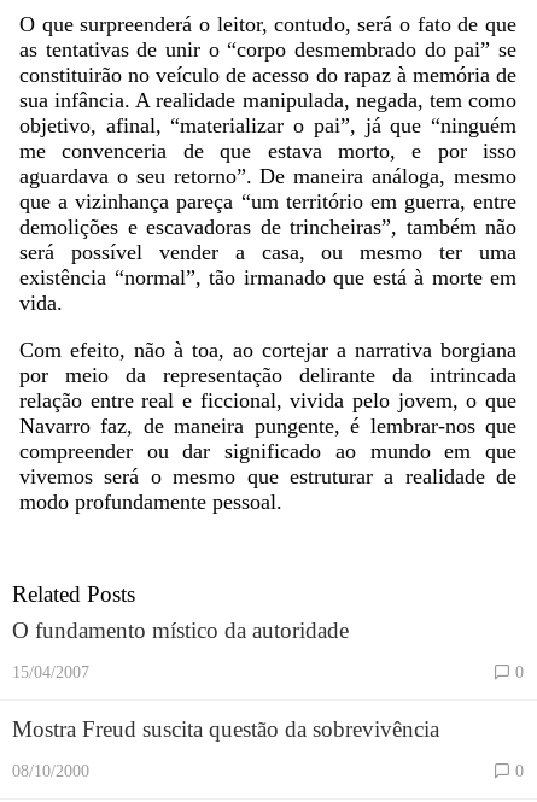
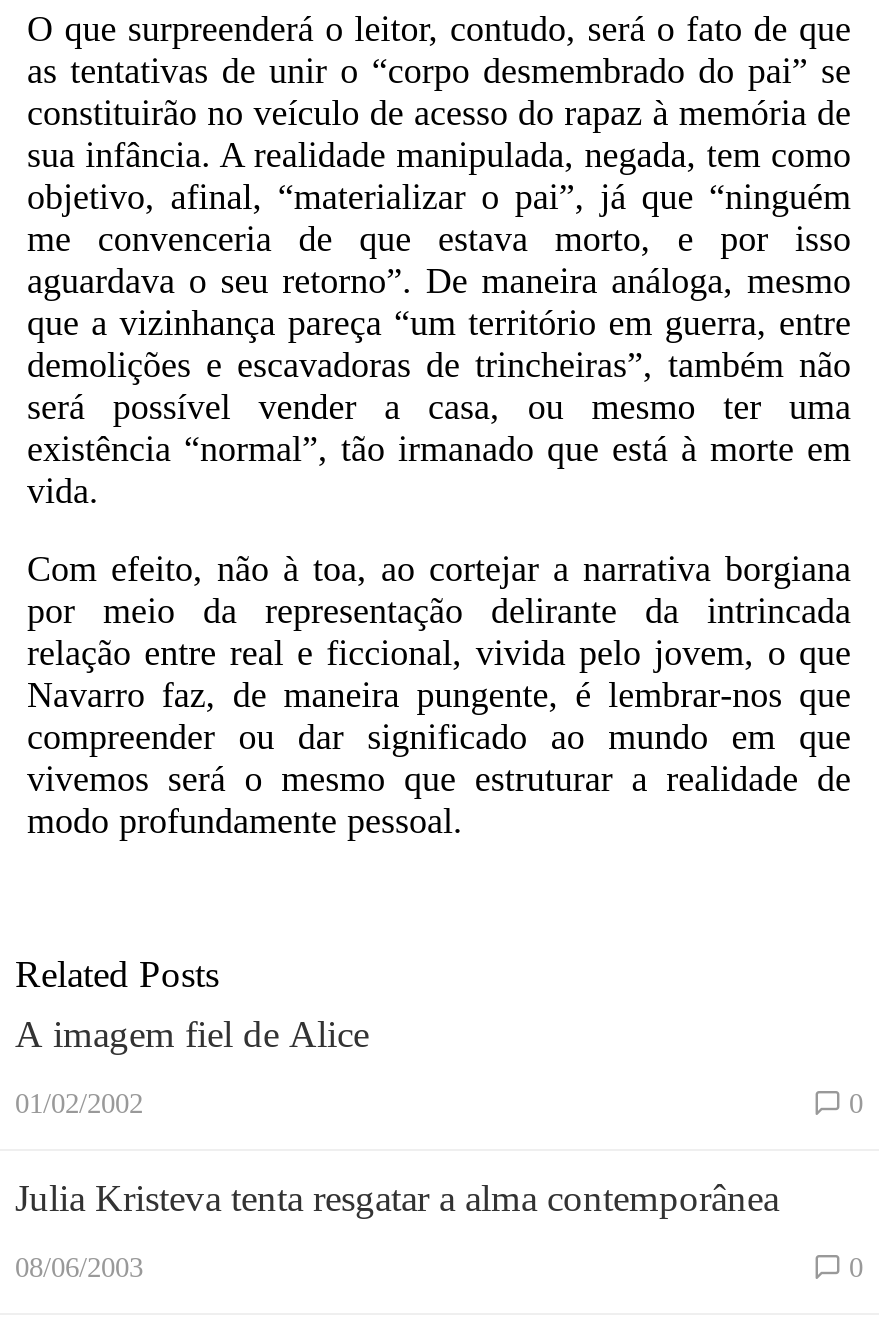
[12,618,349,643] O fundamento místico da autoridade -> [15,1013,369,1055] A imagem fiel de Alice
[12,662,89,682] 15/04/2007 -> [15,1087,143,1119] 01/02/2002
[12,717,439,742] Mostra Freud suscita questão da sobrevivência -> [15,1177,779,1219] Julia Kristeva tenta resgatar a alma contemporânea
[12,761,89,781] 08/10/2000 -> [15,1251,143,1283] 08/06/2003

